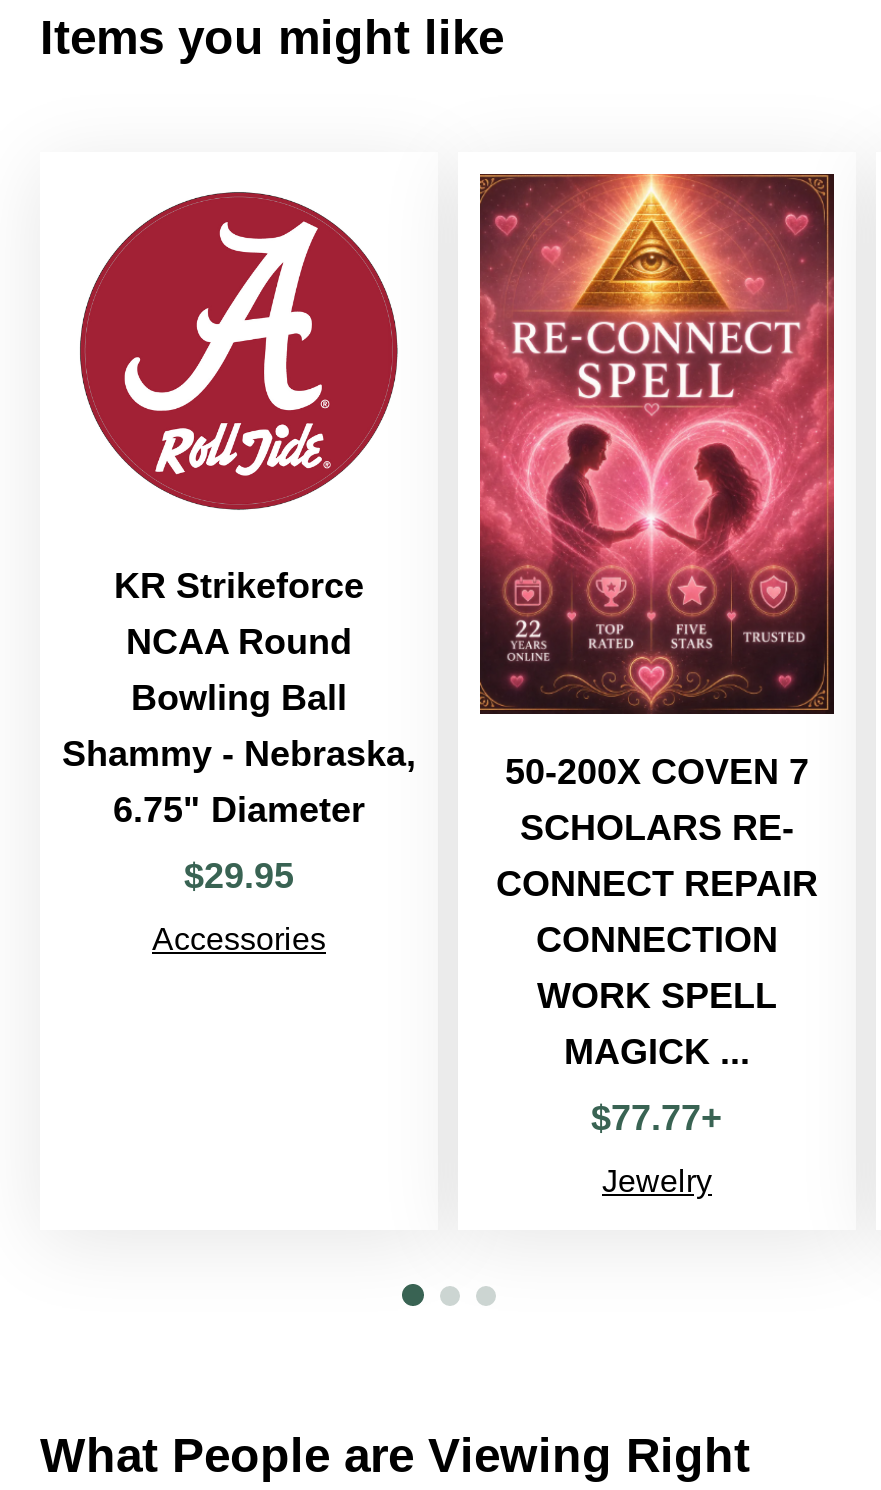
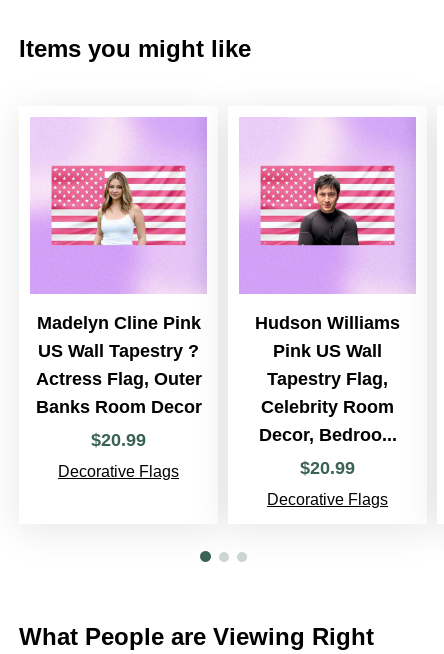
[478,172,836,1073] [image] | 50-200X COVEN 7 | SCHOLARS RE- | CONNECT REPAIR | CONNECTION | WORK SPELL | MAGICK ... -> [239,117,416,445] [image] | Hudson Williams | Pink US Wall | Tapestry Flag, | Celebrity Room | Decor, Bedroo...
[64,190,414,528] [image] -> [29,116,208,269] [image]
[62,566,416,830] KR Strikeforce | NCAA Round | Bowling Ball | Shammy - Nebraska, | 6.75" Diameter -> [35,313,201,417] Madelyn Cline Pink | US Wall Tapestry ? | Actress Flag, Outer | Banks Room Decor
[184,856,294,896] $29.95 -> [91,430,146,450] $20.99
[152,922,326,956] Accessories -> [58,463,179,480] Decorative Flags
[591,1099,723,1139] $77.77+ -> [300,458,355,478] $20.99
[602,1165,712,1199] Jewelry -> [267,491,388,508] Decorative Flags

